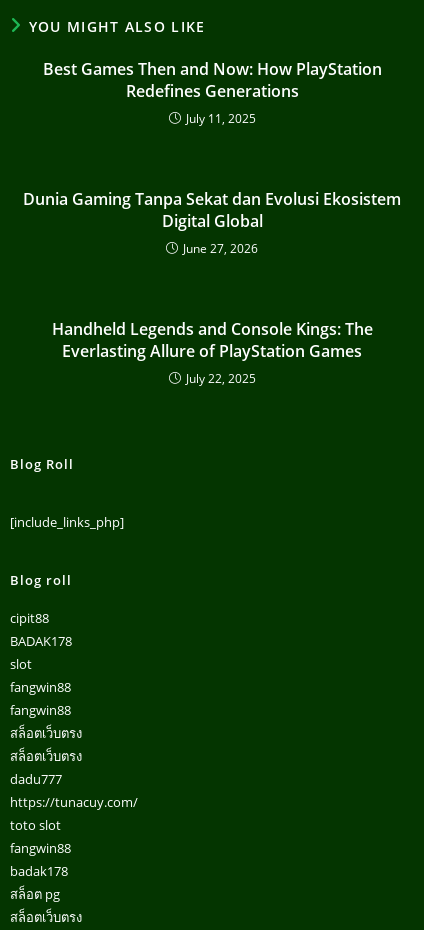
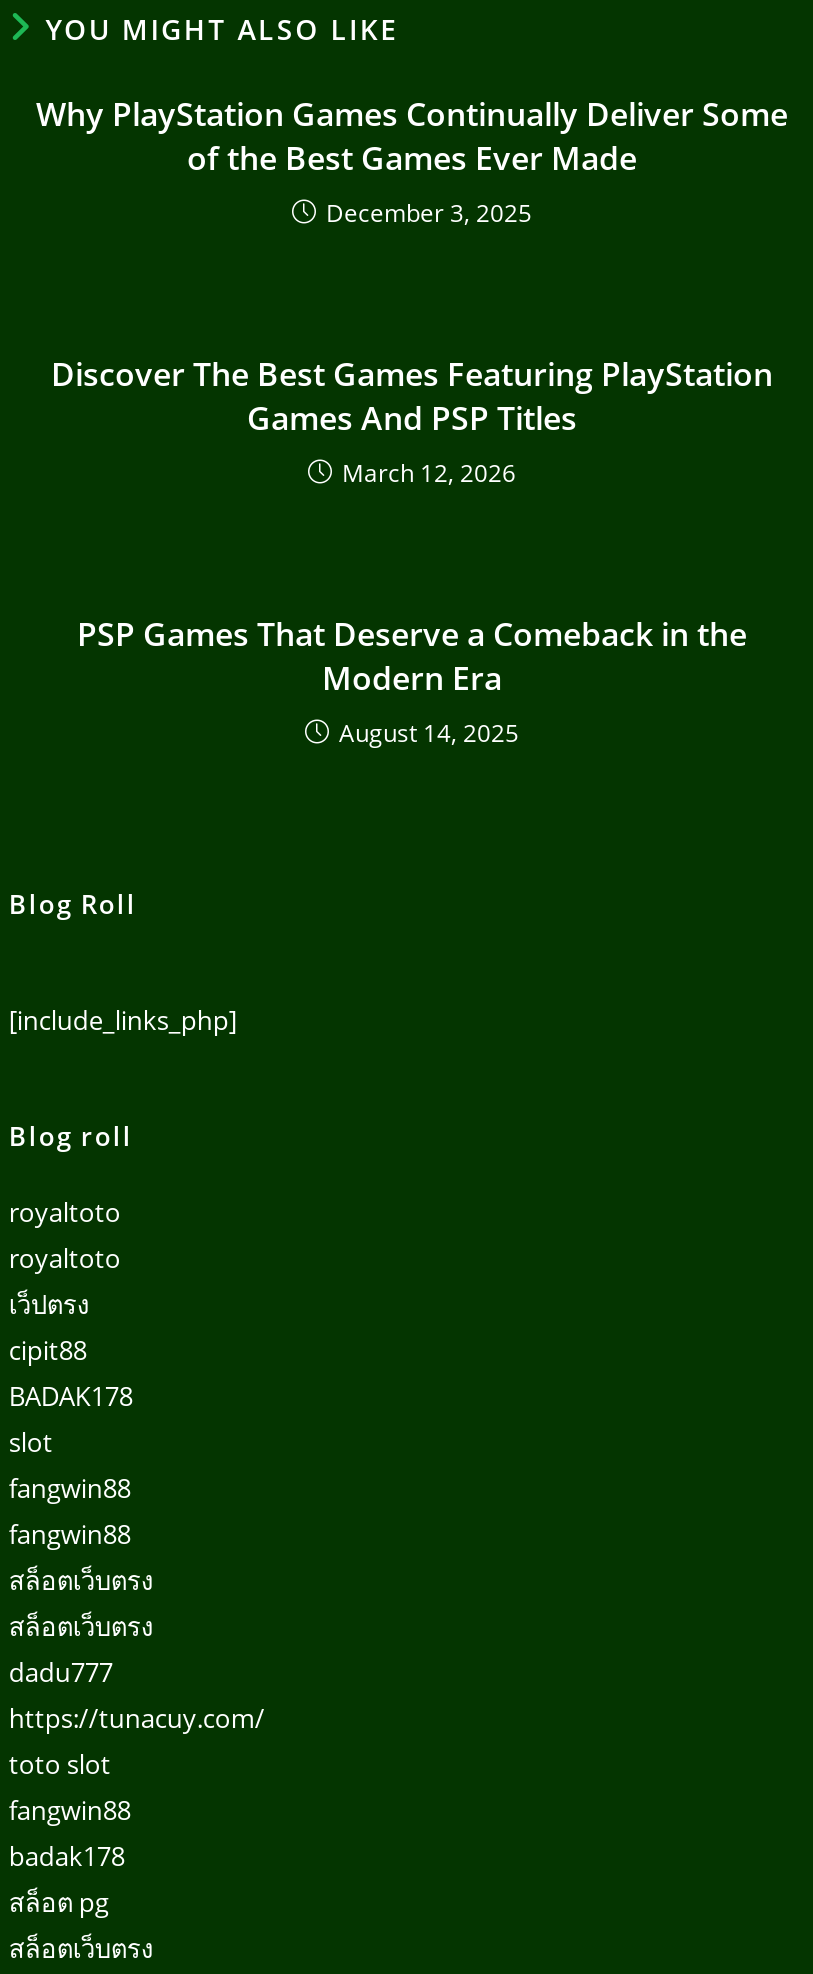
[42,58,381,127] Best Games Then and Now: How PlayStation | Redefines Generations | July 11, 2025 -> [36,92,788,230] Why PlayStation Games Continually Deliver Some | of the Best Games Ever Made | December 3, 2025
[23,188,401,257] Dunia Gaming Tanpa Sekat dan Evolusi Ekosistem | Digital Global | June 27, 2026 -> [51,352,773,490] Discover The Best Games Featuring PlayStation | Games And PSP Titles | March 12, 2026
[51,318,372,387] Handheld Legends and Console Kings: The | Everlasting Allure of PlayStation Games | July 22, 2025 -> [77,612,747,750] PSP Games That Deserve a Comeback in the | Modern Era | August 14, 2025
none -> [9,1194,121,1322] royaltoto | royaltoto | เว็ปตรง

